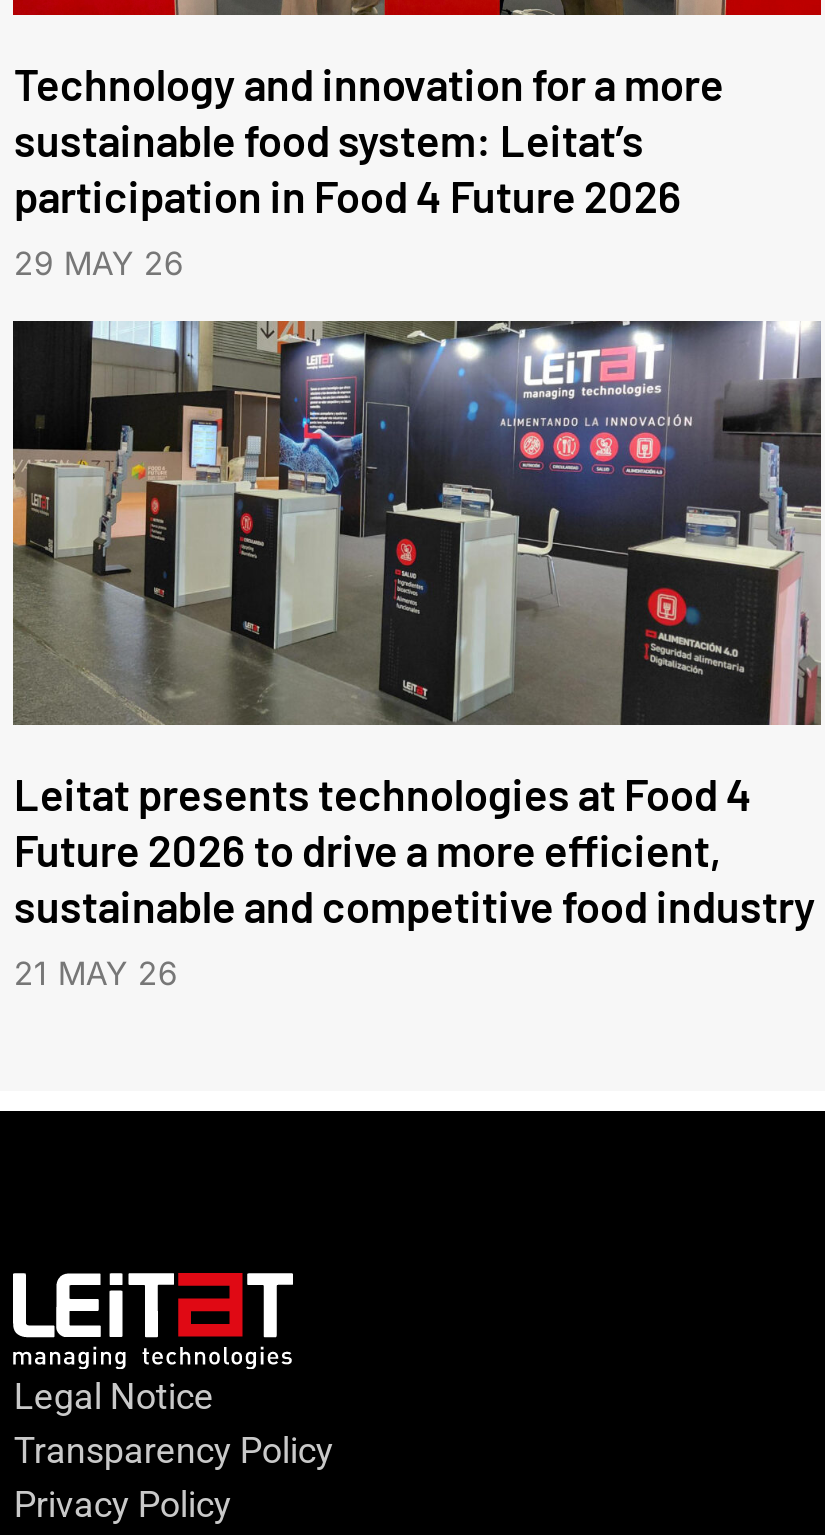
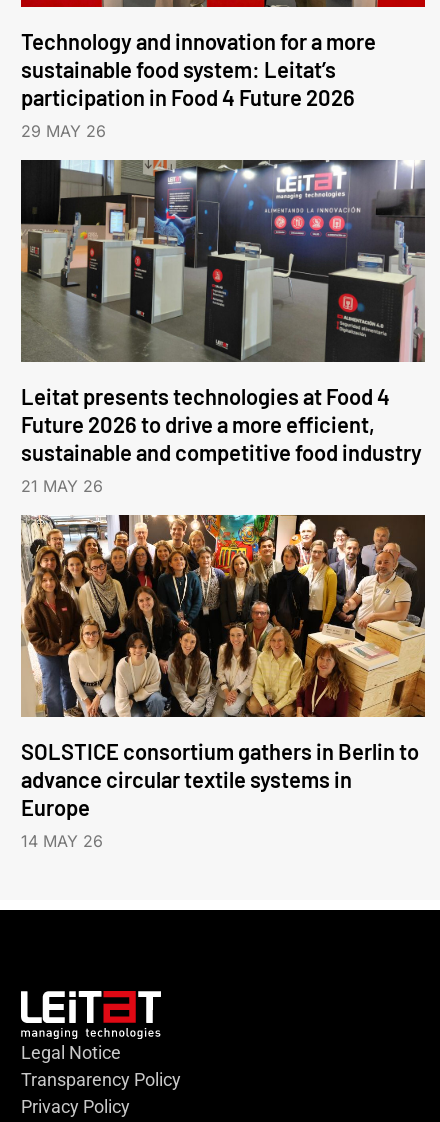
none -> [20,514,426,851] [image] | SOLSTICE consortium gathers in Berlin to | advance circular textile systems in | Europe | 14 MAY 26

